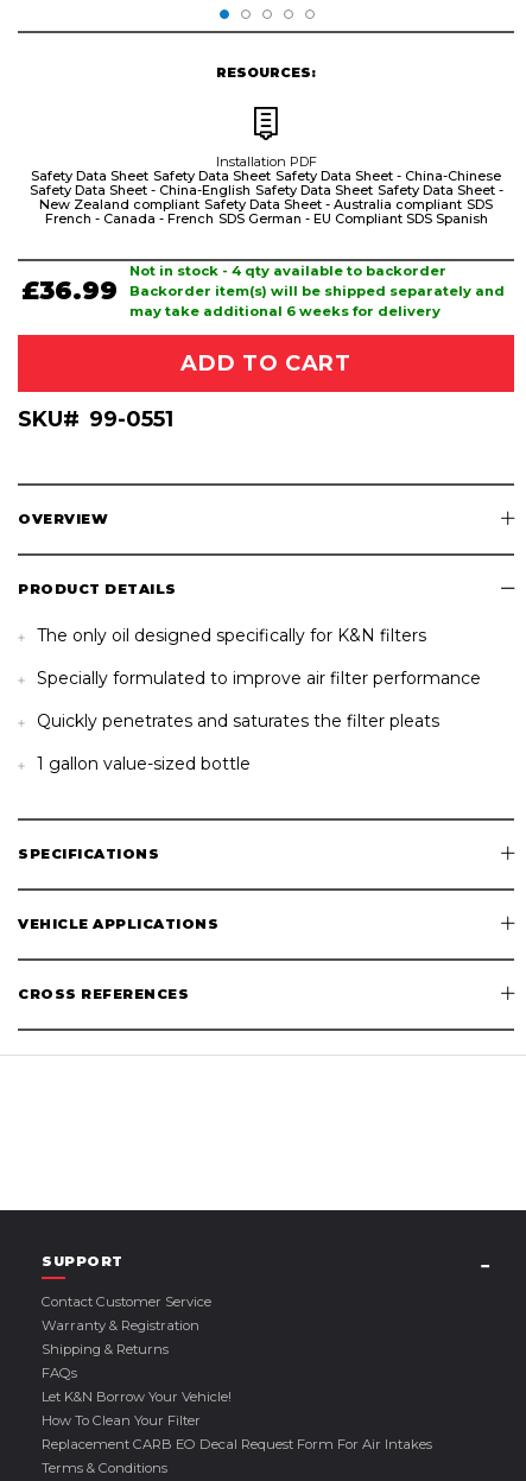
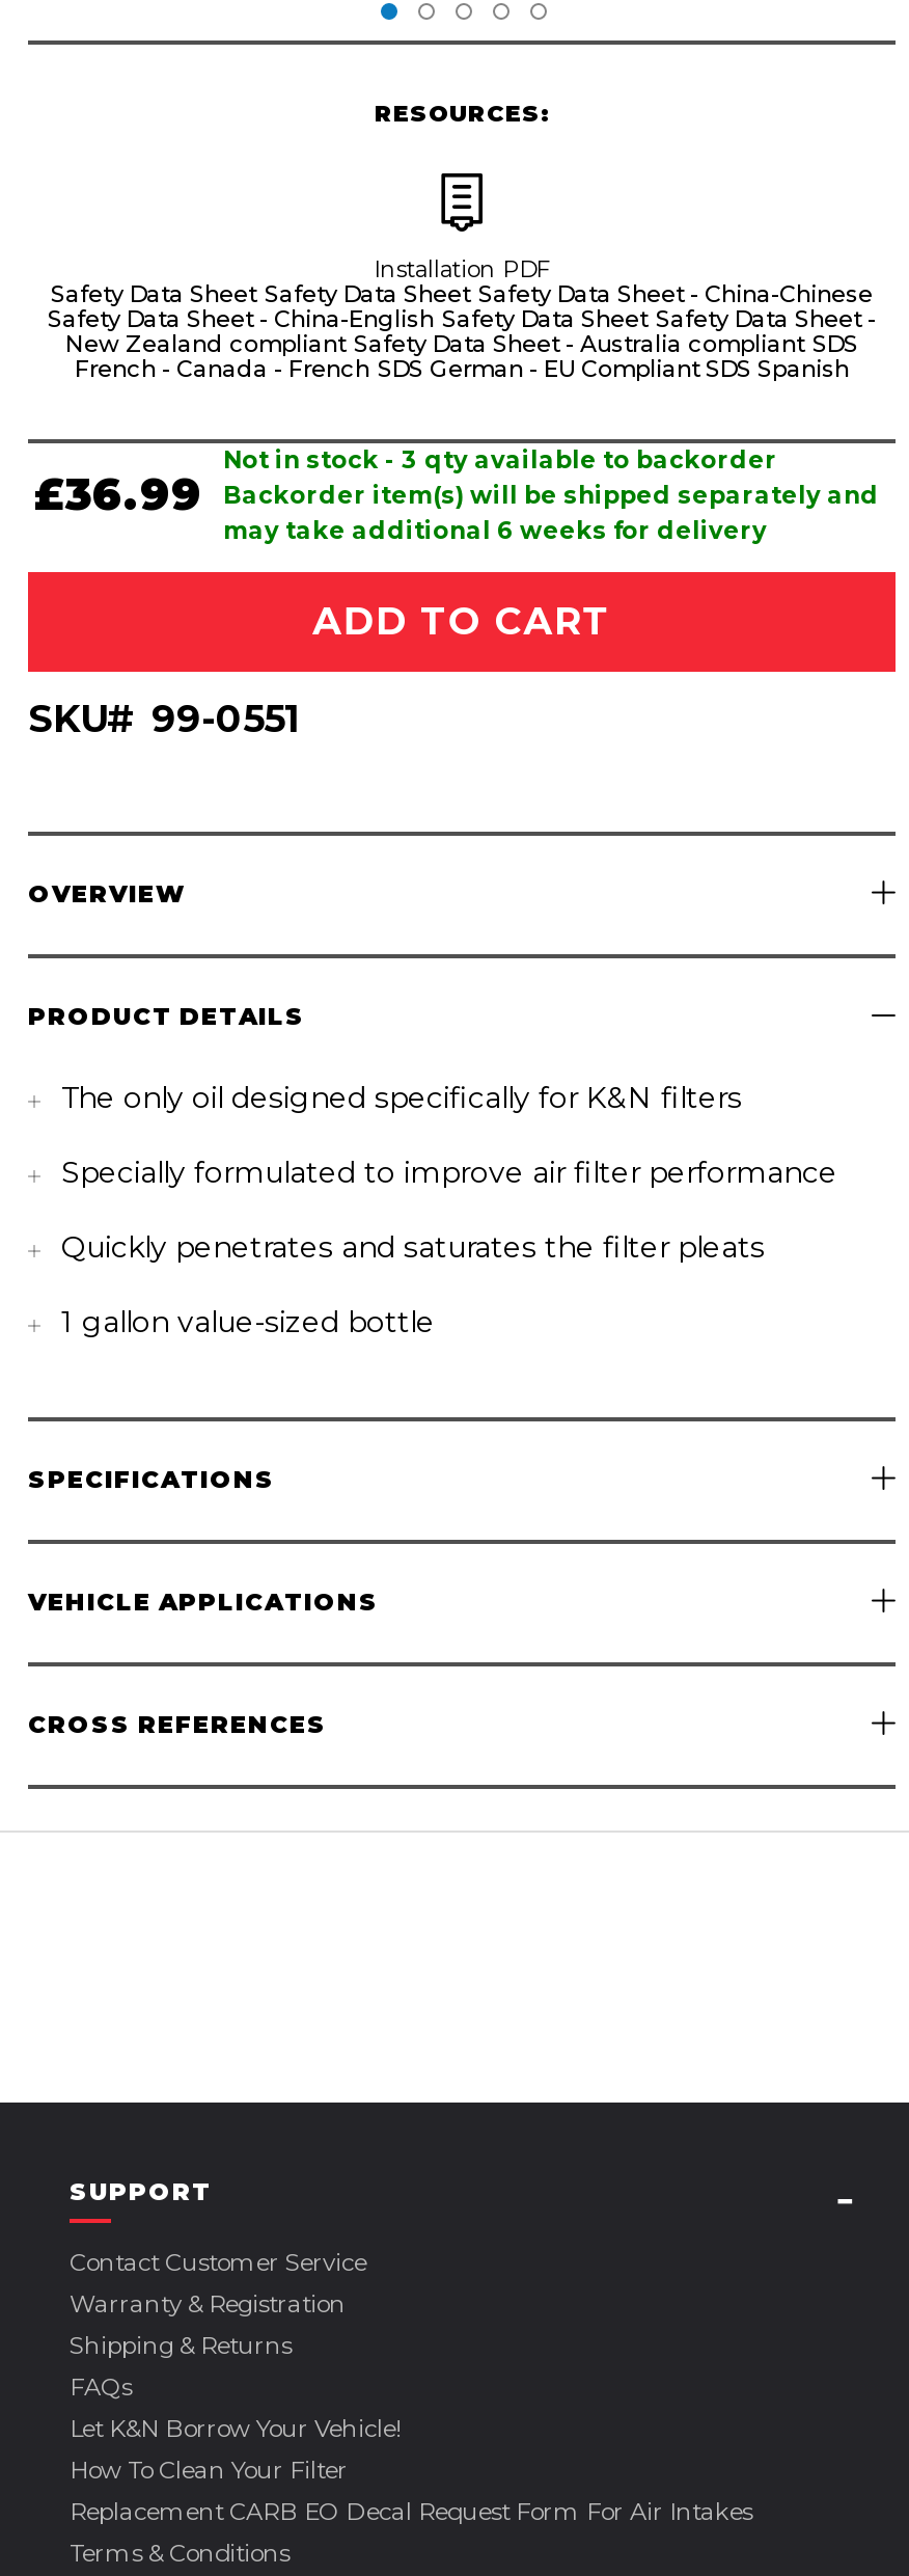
[129,262,446,279] Not in stock - 4 qty available to backorder -> [223,445,777,474] Not in stock - 3 qty available to backorder

